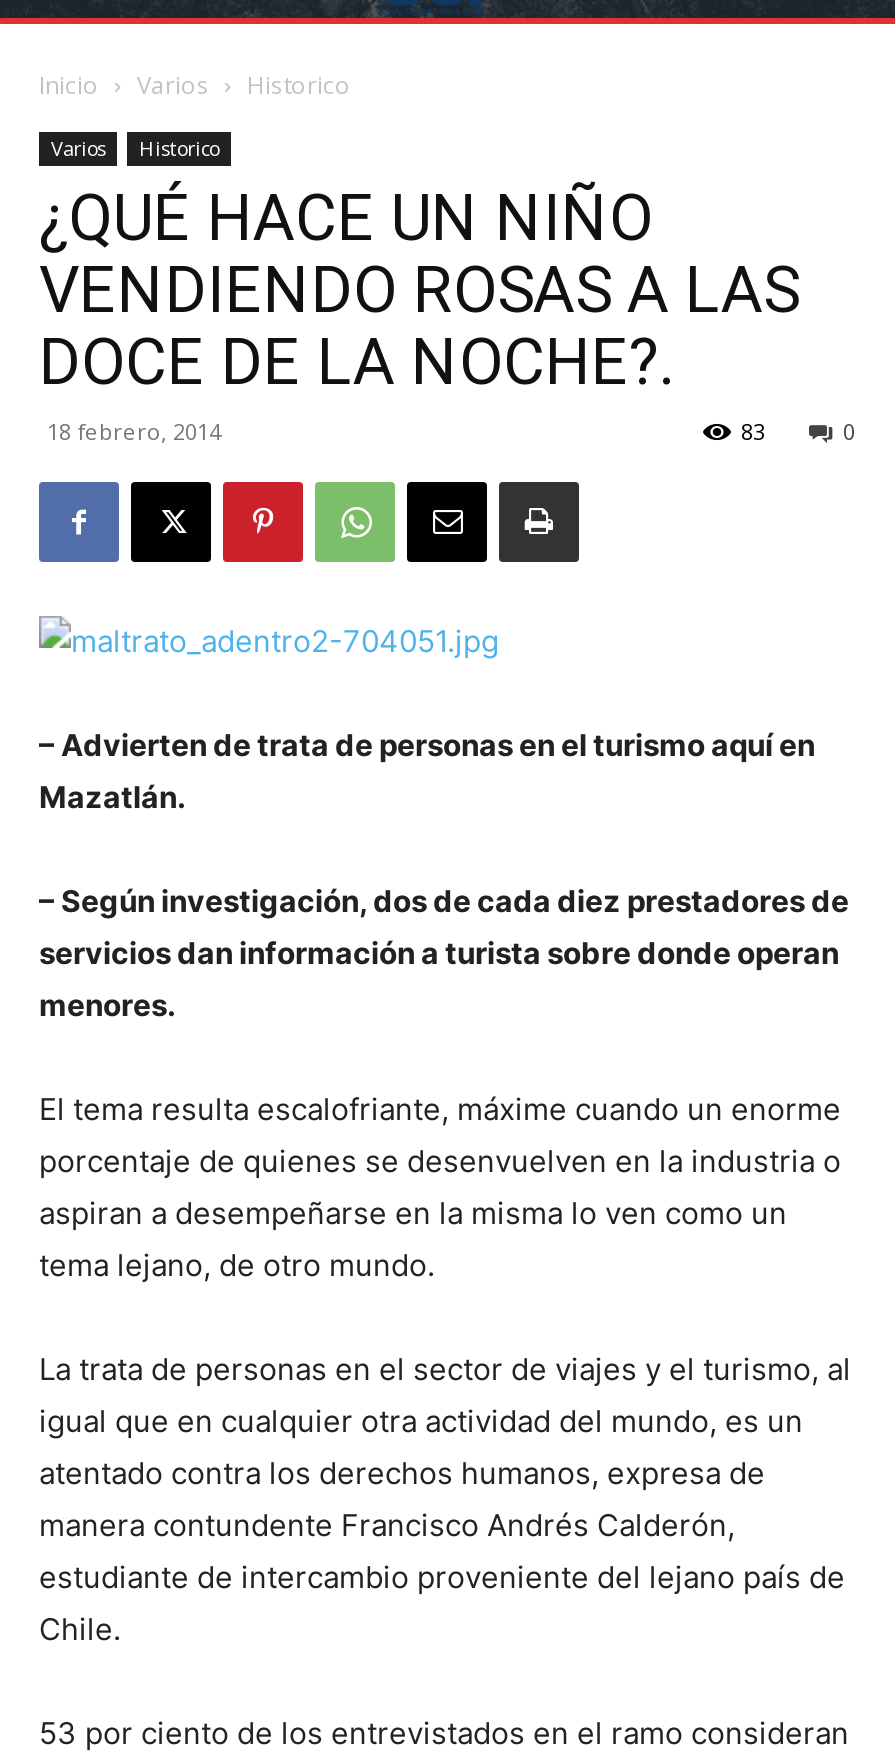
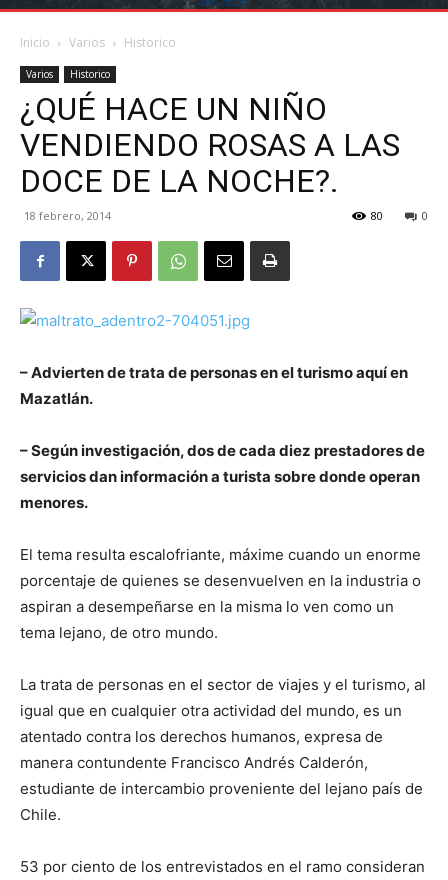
[741,416,765,446] 83 -> [371,208,383,223] 80

